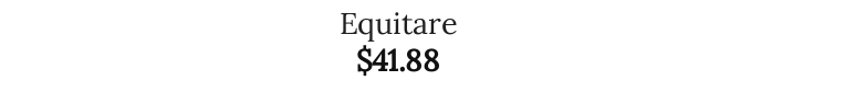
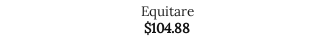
[356,41,440,81] $41.88 -> [144,19,190,37] $104.88

